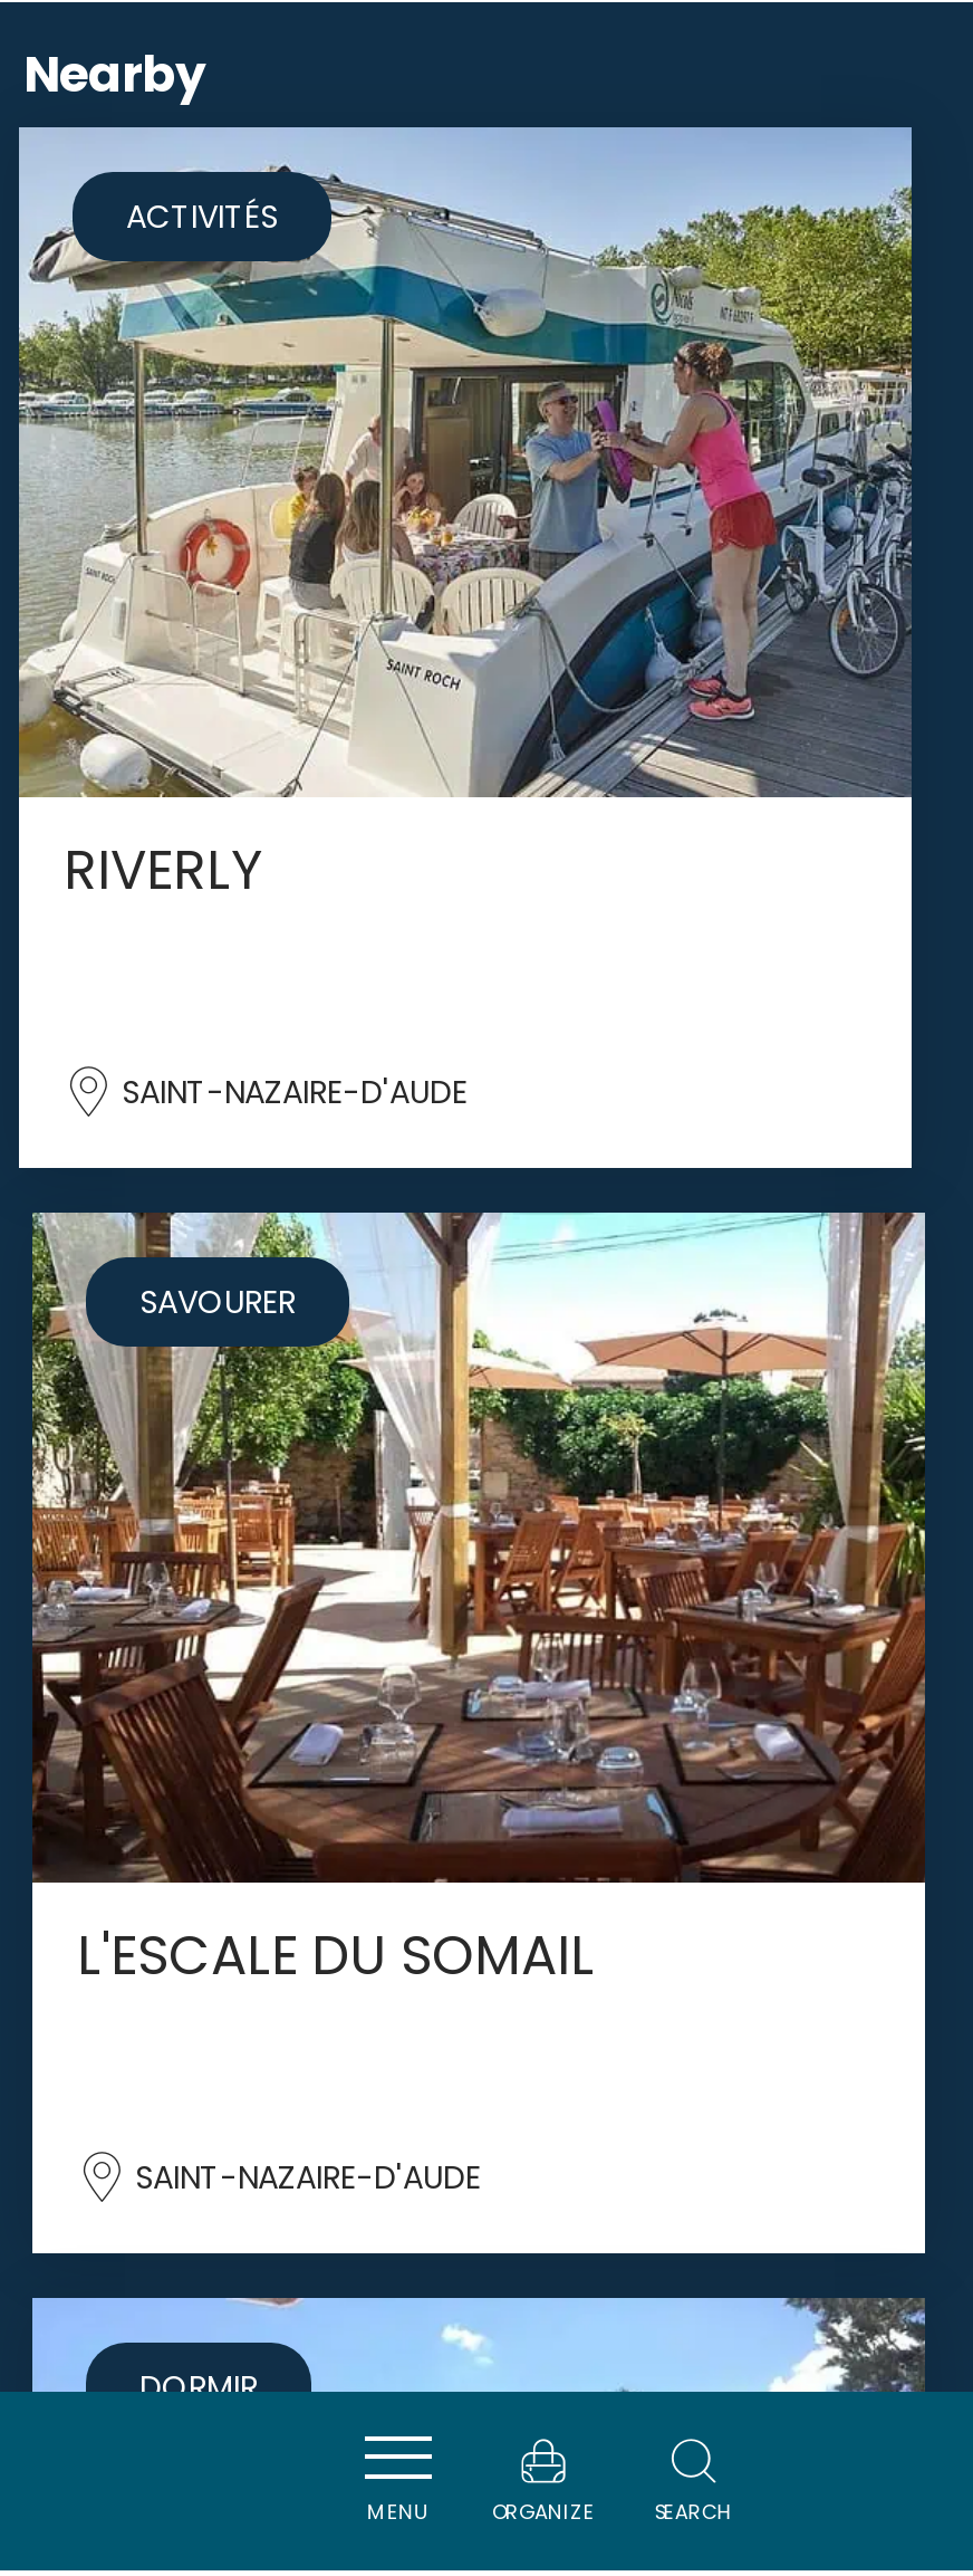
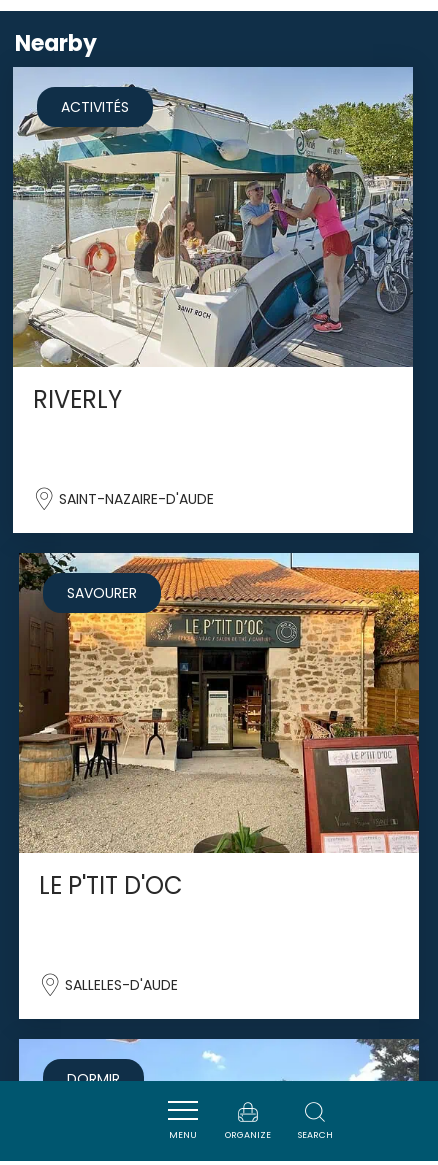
[30,1210,927,1992] [image] | L'ESCALE DU SOMAIL -> [18,552,420,902] [image] | LE P'TIT D'OC
[126,2156,481,2201] SAINT-NAZAIRE-D'AUDE -> [61,975,178,995] SALLELES-D'AUDE

